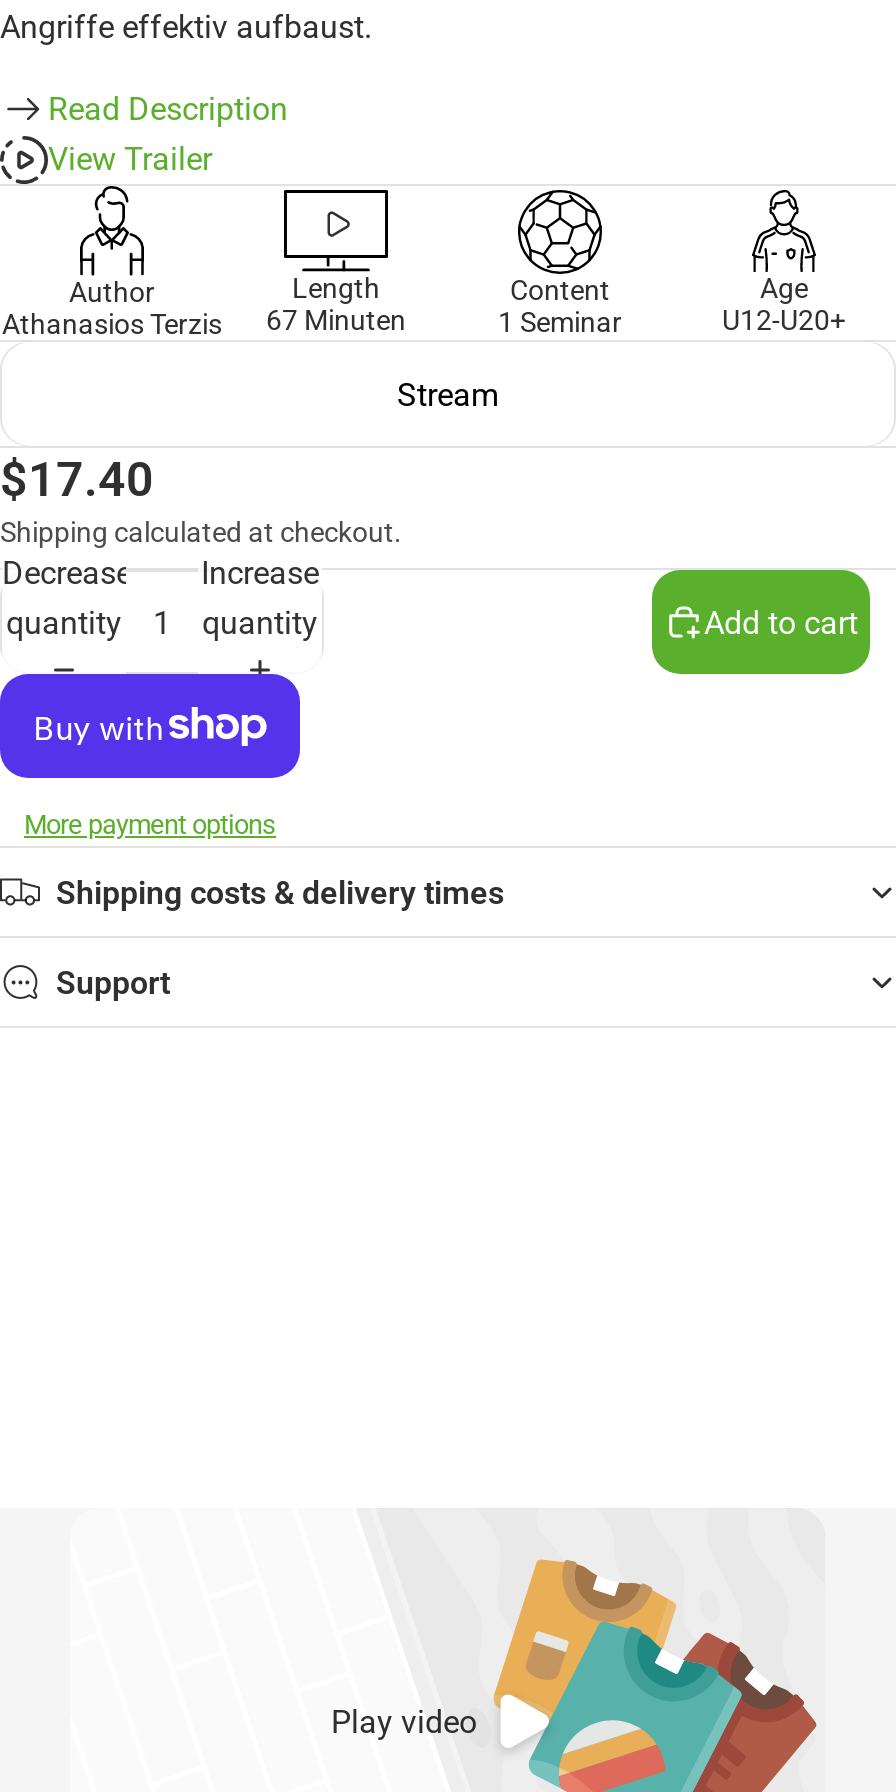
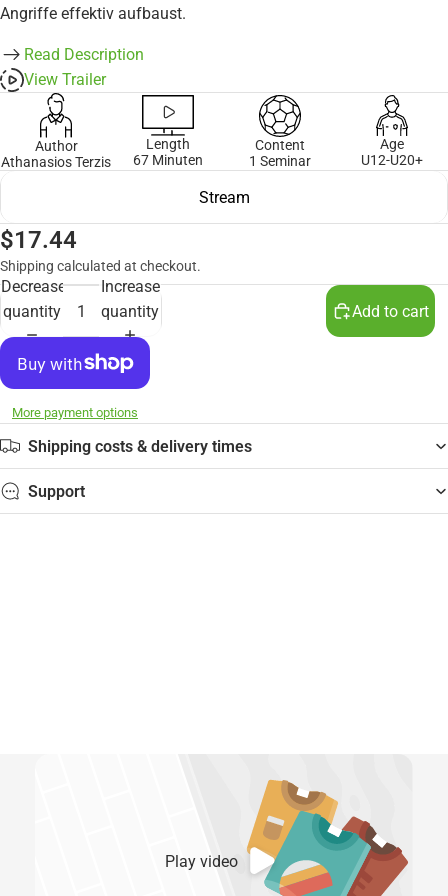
[0,452,154,508] $17.40 -> [0,226,77,254] $17.44

